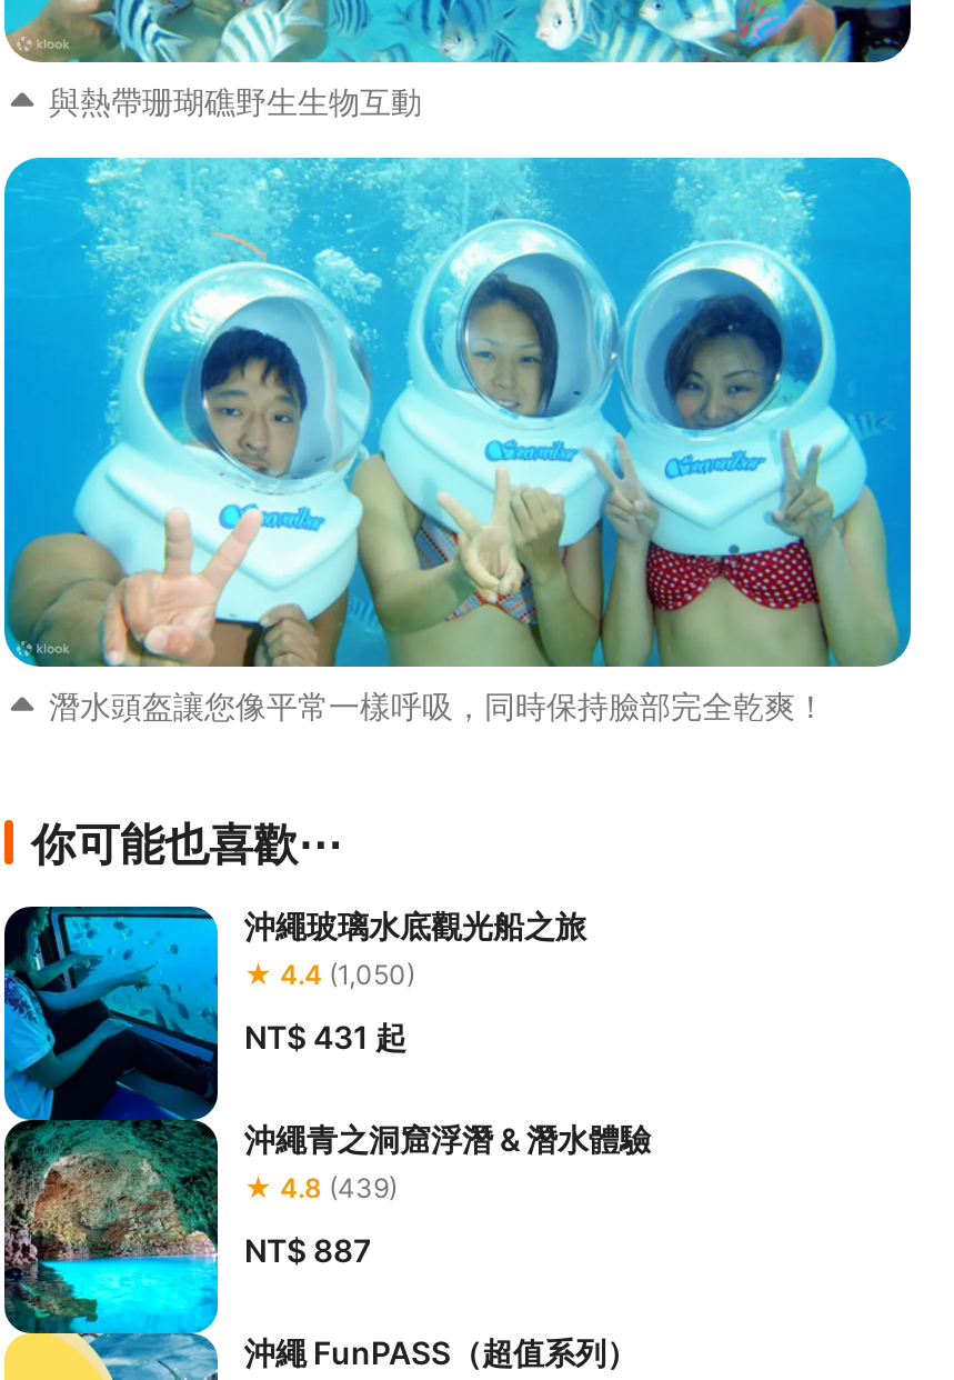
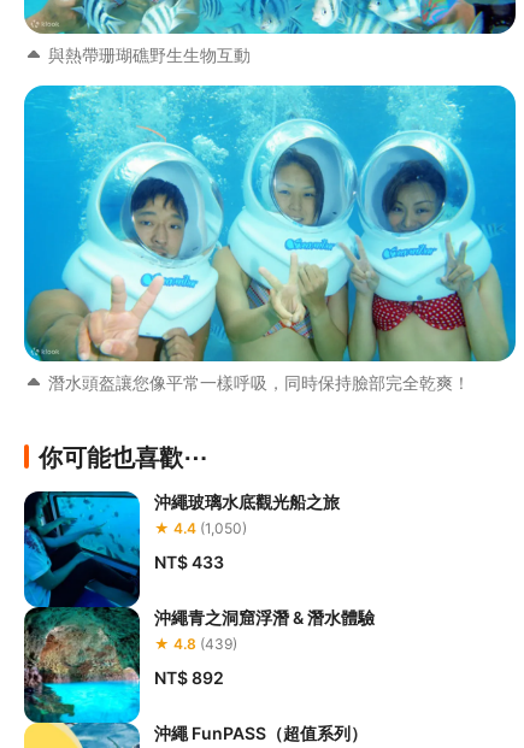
[244,1017,406,1055] NT$ 431起 -> [154,551,224,572] NT$ 433
[244,1230,371,1268] NT$ 887 -> [154,667,224,687] NT$ 892

